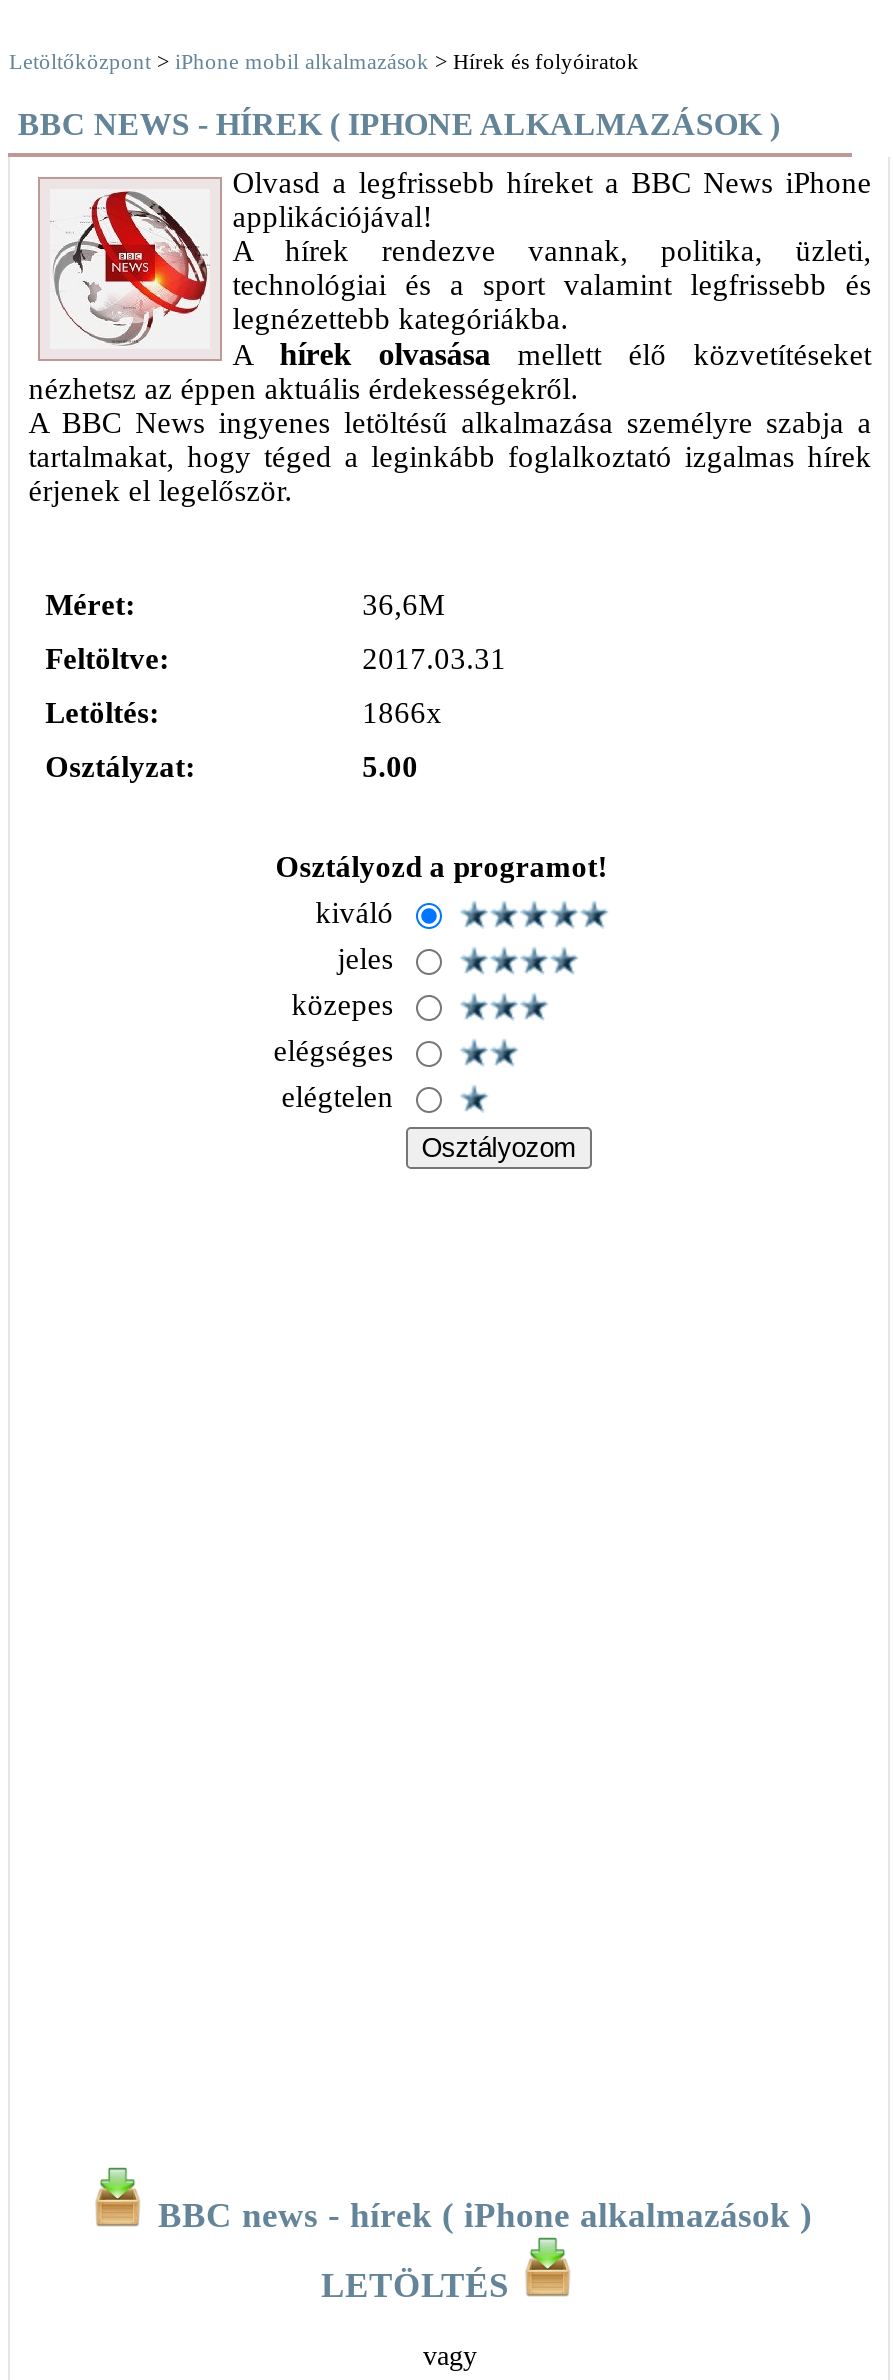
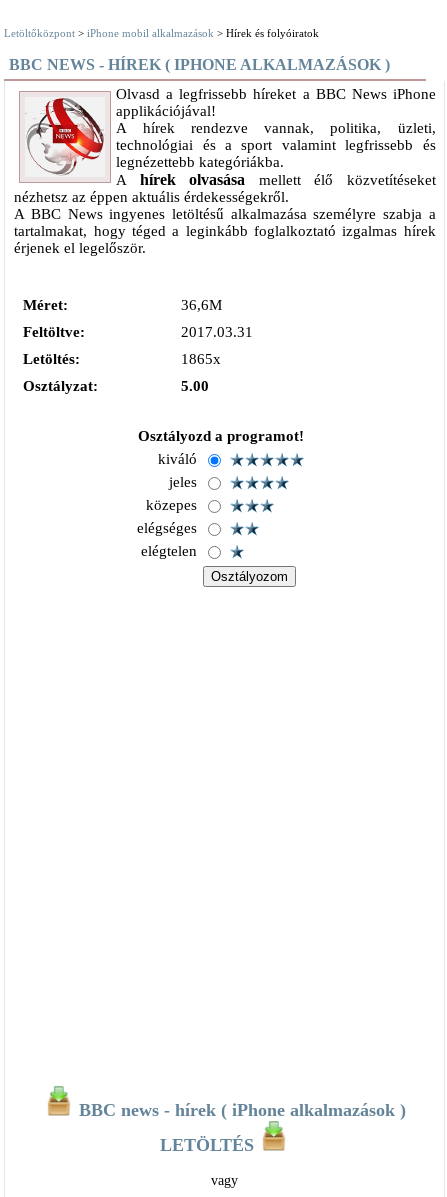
[362,697,442,729] 1866x -> [181,351,221,367] 1865x

